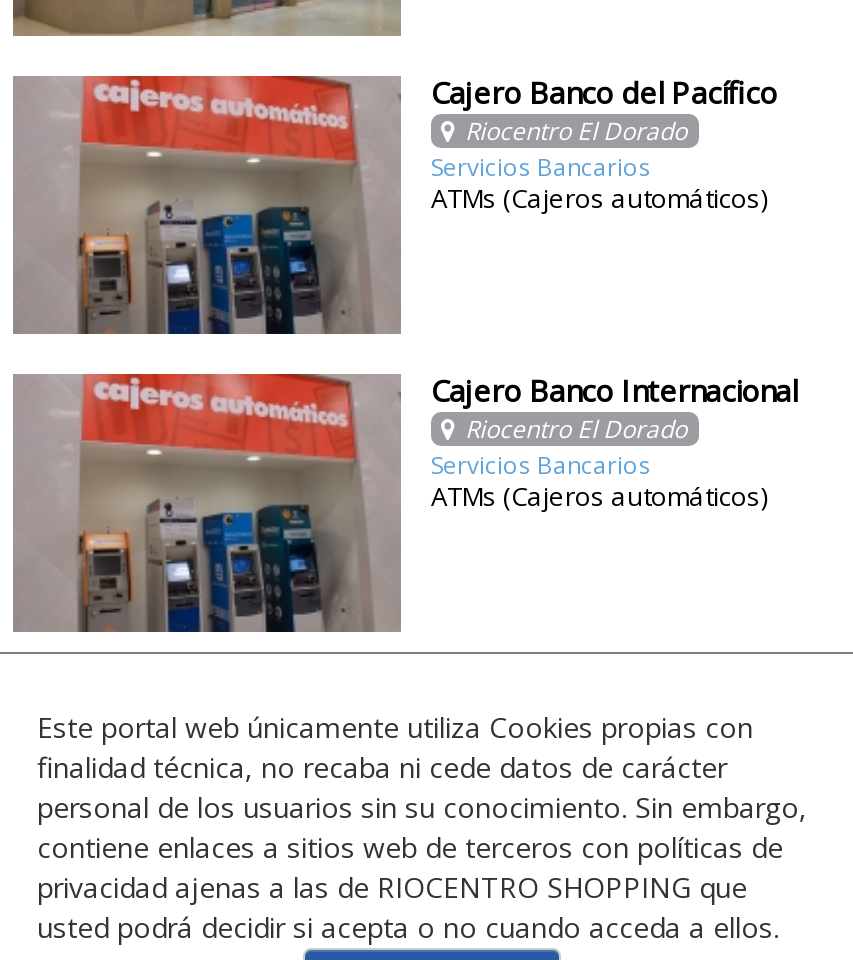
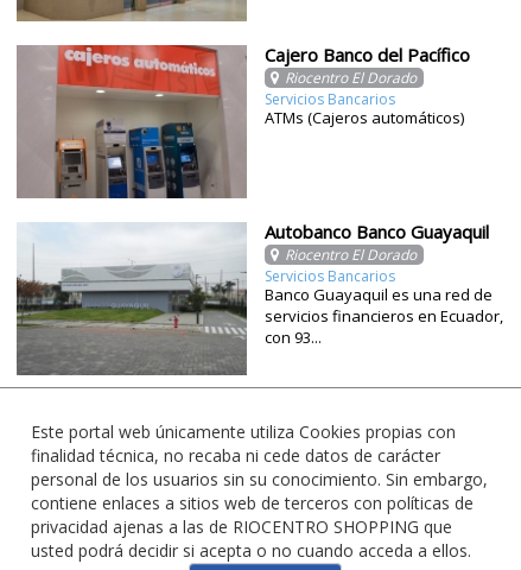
[13,370,797,634] [image] | Cajero Banco Internacional -> [17,220,489,376] [image] | Autobanco Banco Guayaquil
[431,478,767,514] ATMs (Cajeros automáticos) -> [265,284,503,348] Banco Guayaquil es una red de | servicios financieros en Ecuador, | con 93...

